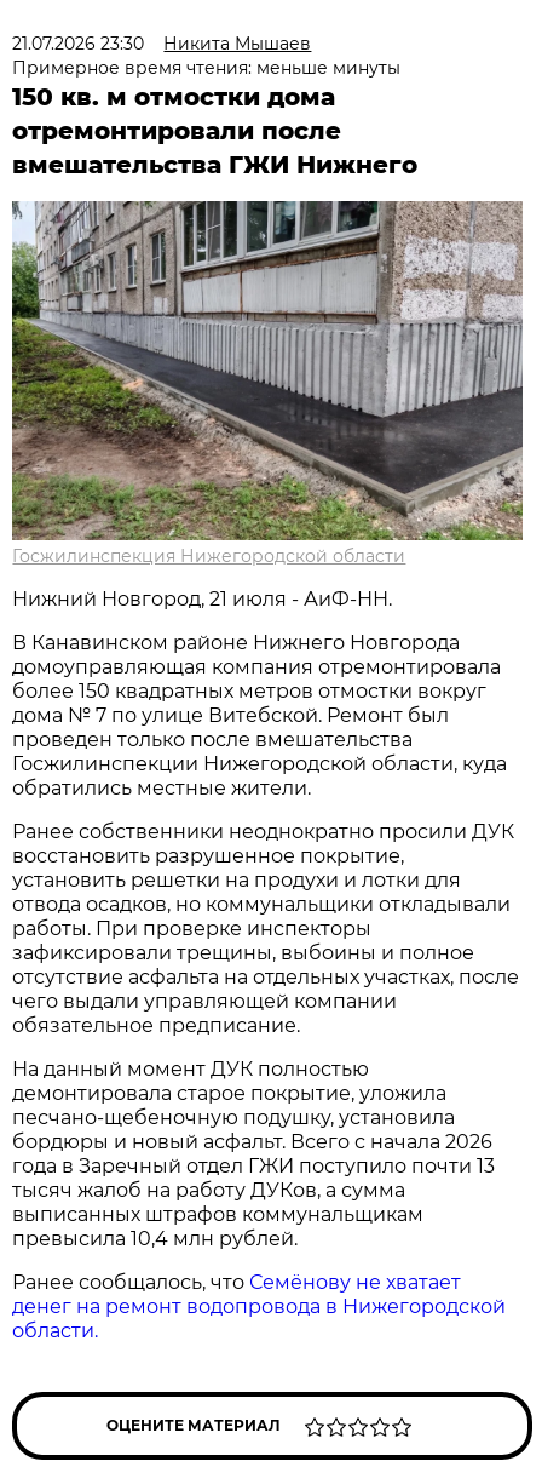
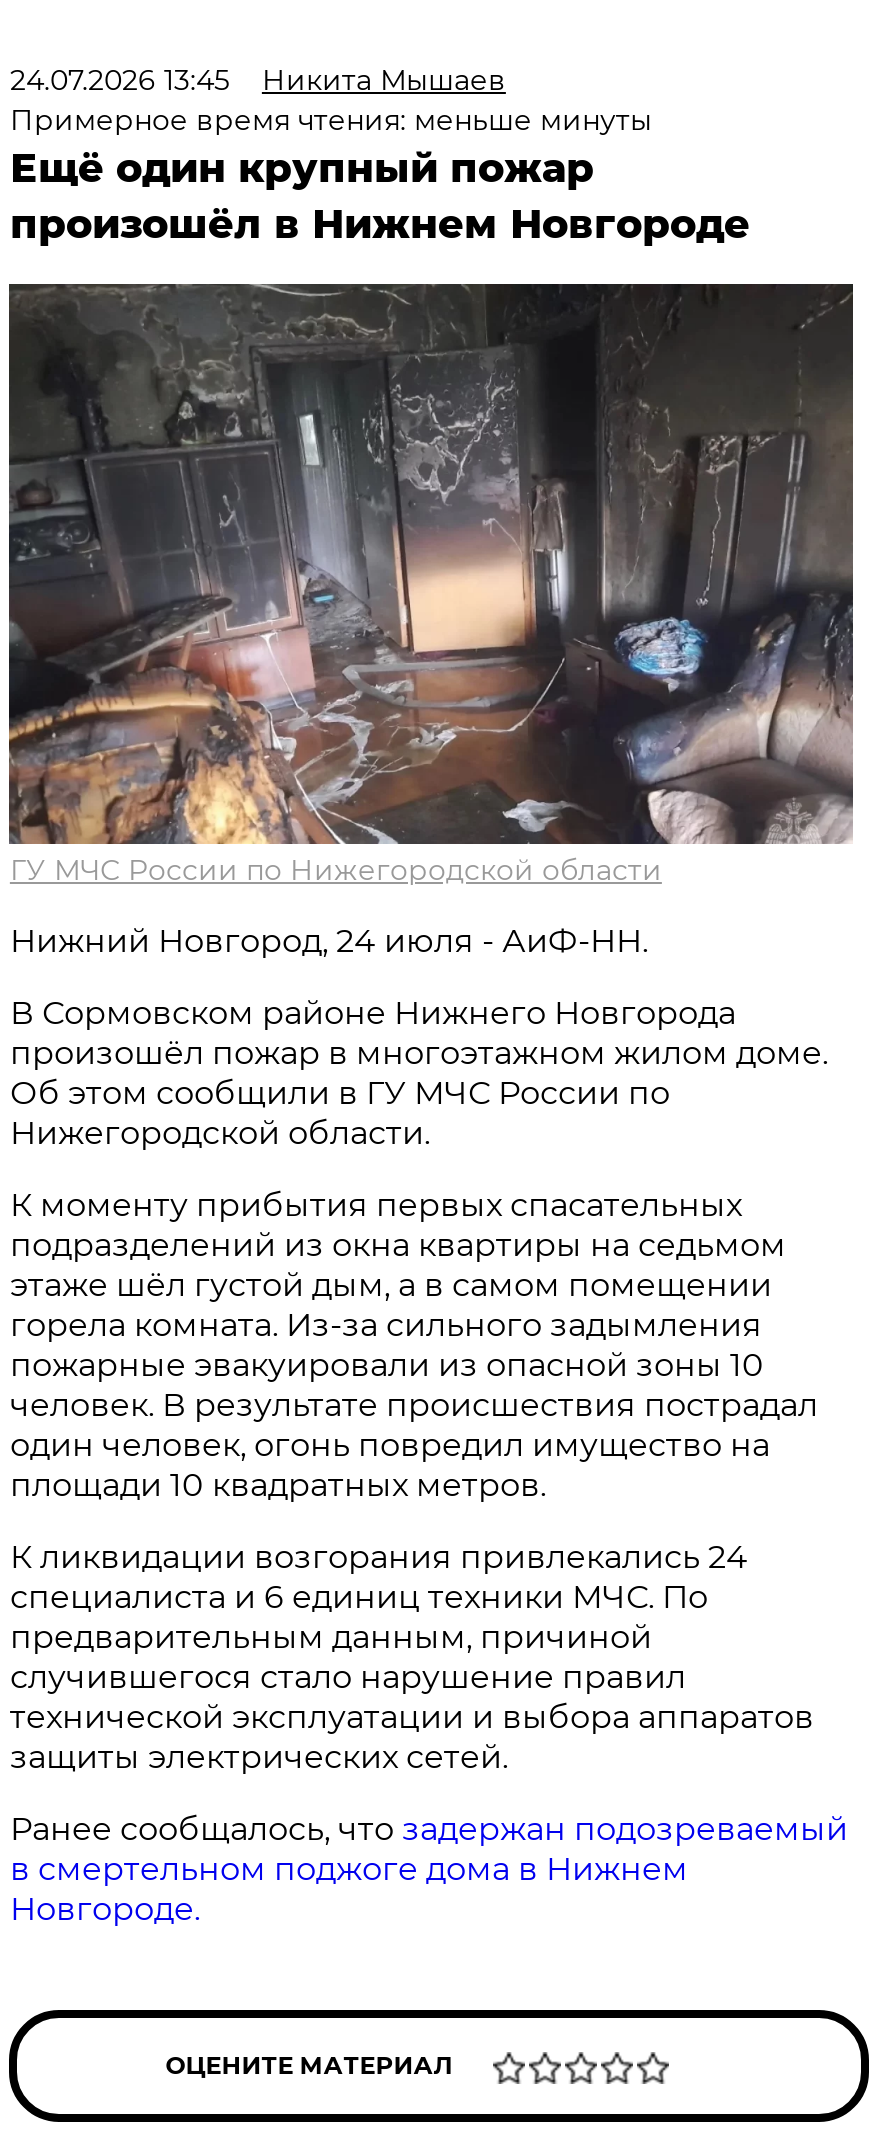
[13,33,311,55] 21.07.2026 23:30 Никита Мышаев -> [10,62,506,98] 24.07.2026 13:45 Никита Мышаев
[13,82,418,179] 150 кв. м отмостки дома | отремонтировали после | вмешательства ГЖИ Нижнего -> [10,144,750,248] Ещё один крупный пожар | произошёл в Нижнем Новгороде
[11,200,524,567] [image] | Госжилинспекция Нижегородской области -> [9,282,853,889] [image] | ГУ МЧС России по Нижегородской области
[13,588,392,611] Нижний Новгород, 21 июля - АиФ-НН. -> [10,923,648,961] Нижний Новгород, 24 июля - АиФ-НН.
[13,632,507,800] В Канавинском районе Нижнего Новгорода | домоуправляющая компания отремонтировала | более 150 квадратных метров отмостки вокруг | дома № 7 по улице Витебской. Ремонт был | проведен только после вмешательства | Госжилинспекции Нижегородской области, куда | обратились местные жители. -> [10,995,828,1153] В Сормовском районе Нижнего Новгорода | произошёл пожар в многоэтажном жилом доме. | Об этом сообщили в ГУ МЧС России по | Нижегородской области.
[13,820,519,1037] Ранее собственники неоднократно просили ДУК | восстановить разрушенное покрытие, | установить решетки на продухи и лотки для | отвода осадков, но коммунальщики откладывали | работы. При проверке инспекторы | зафиксировали трещины, выбоины и полное | отсутствие асфальта на отдельных участках, после | чего выдали управляющей компании | обязательное предписание. -> [10,1187,818,1505] К моменту прибытия первых спасательных | подразделений из окна квартиры на седьмом | этаже шёл густой дым, а в самом помещении | горела комната. Из-за сильного задымления | пожарные эвакуировали из опасной зоны 10 | человек. В результате происшествия пострадал | один человек, огонь повредил имущество на | площади 10 квадратных метров.
[13,1058,495,1251] На данный момент ДУК полностью | демонтировала старое покрытие, уложила | песчано-щебеночную подушку, установила | бордюры и новый асфальт. Всего с начала 2026 | года в Заречный отдел ГЖИ поступило почти 13 | тысяч жалоб на работу ДУКов, а сумма | выписанных штрафов коммунальщикам | превысила 10,4 млн рублей. -> [10,1539,814,1777] К ликвидации возгорания привлекались 24 | специалиста и 6 единиц техники МЧС. По | предварительным данным, причиной | случившегося стало нарушение правил | технической эксплуатации и выбора аппаратов | защиты электрических сетей.
[13,1271,506,1343] Ранее сообщалось, что Семёнову не хватает | денег на ремонт водопровода в Нижегородской | области. -> [10,1811,848,1929] Ранее сообщалось, что задержан подозреваемый | в смертельном поджоге дома в Нижнем | Новгороде.

